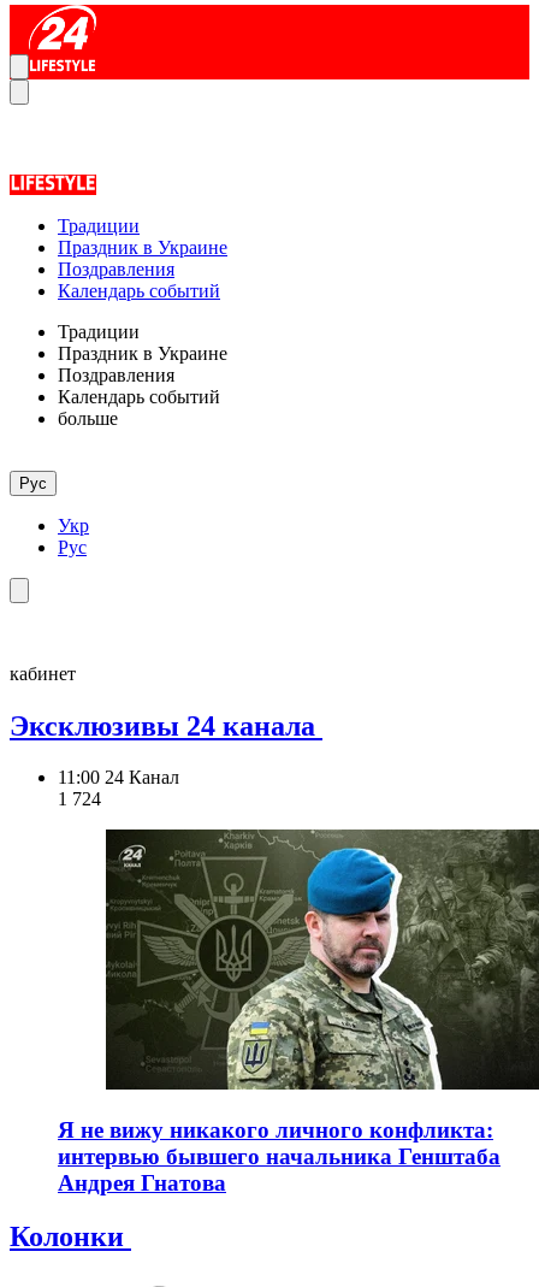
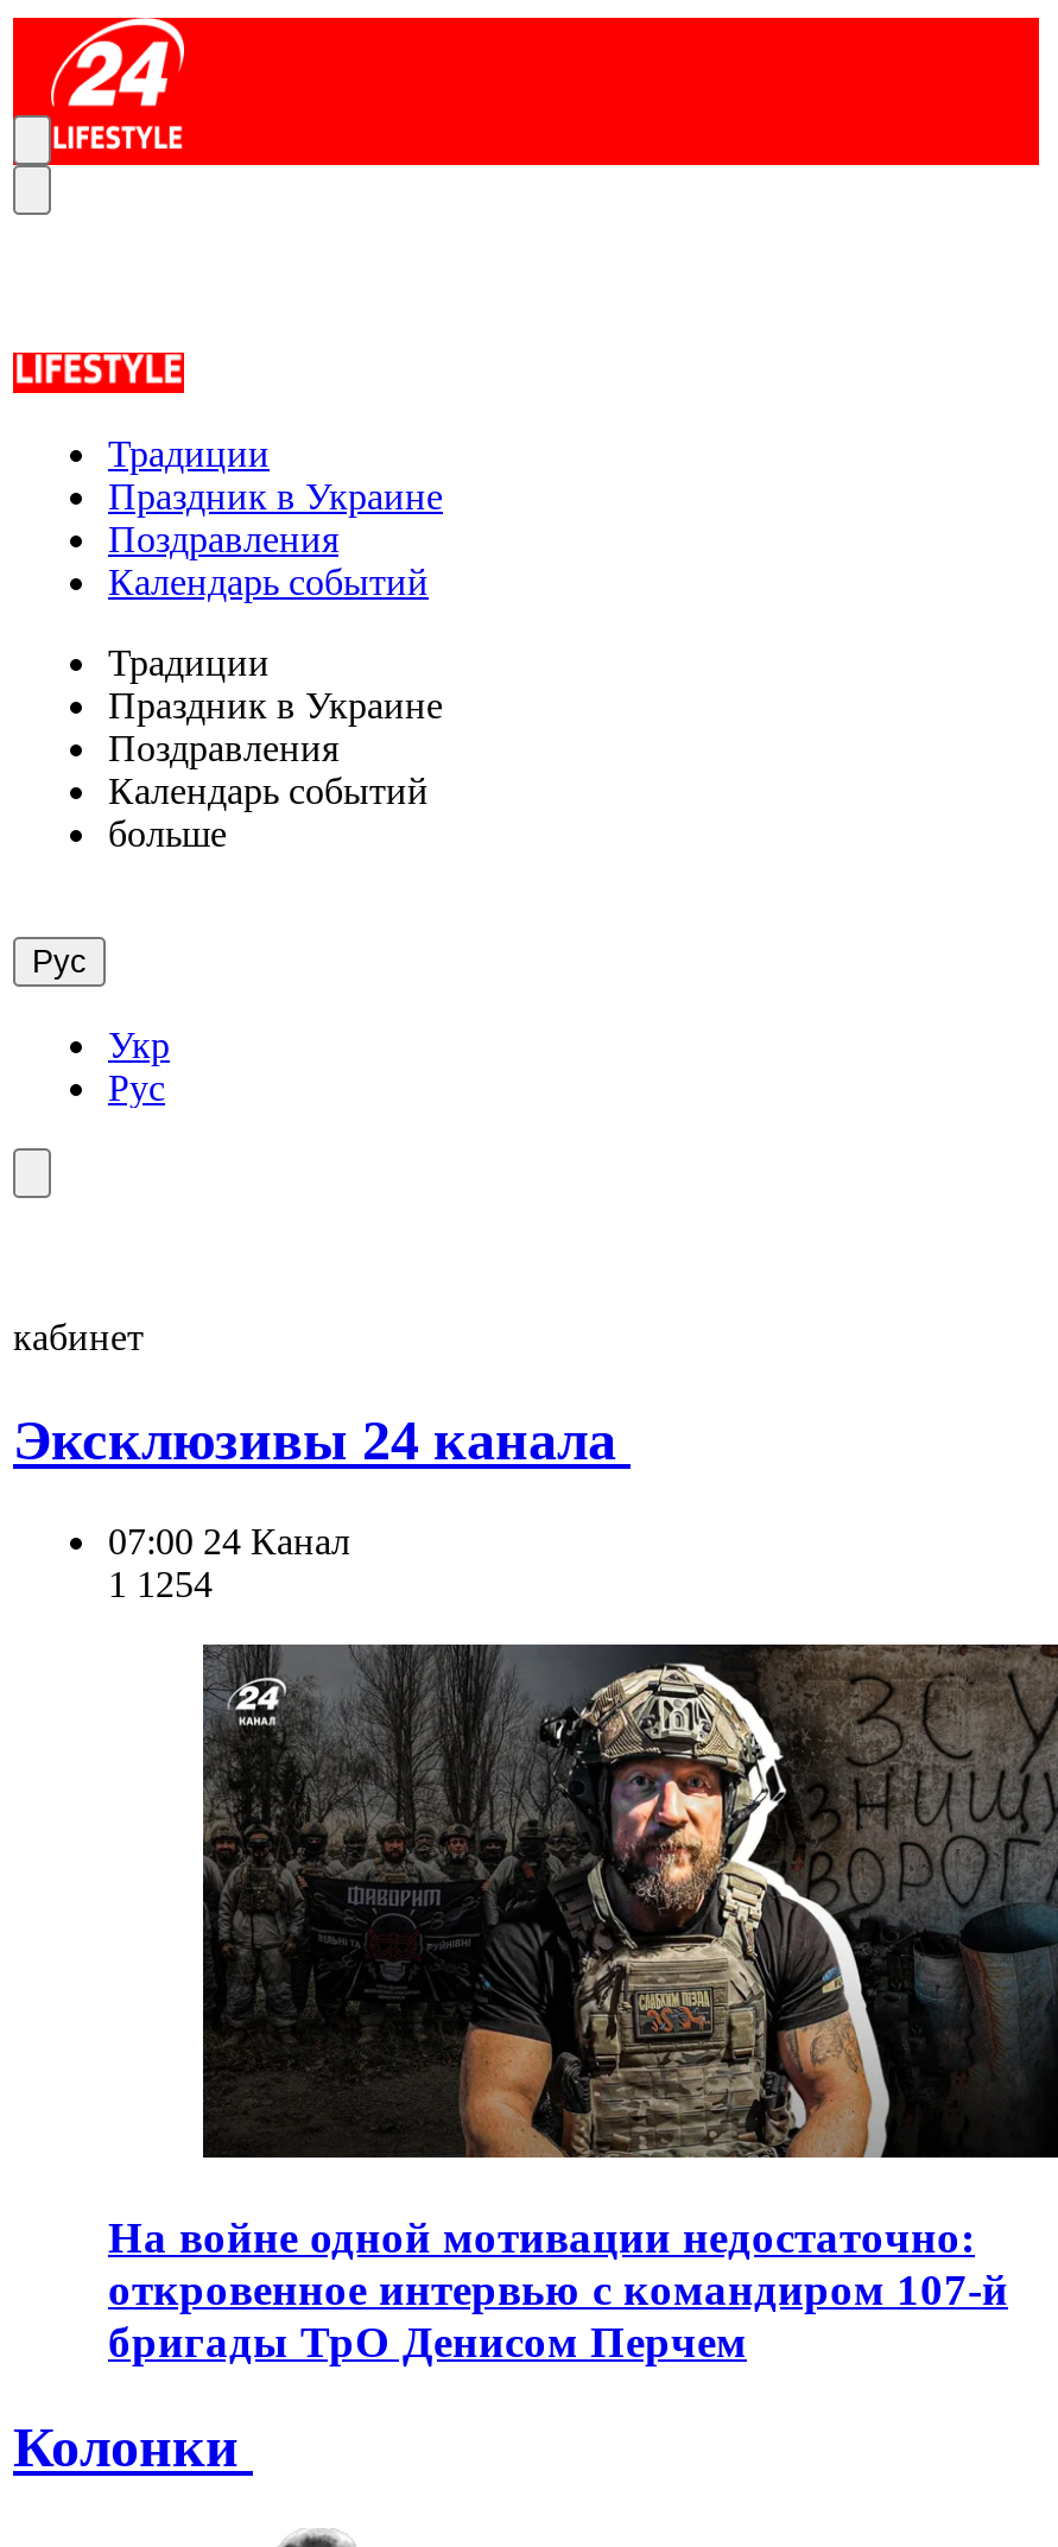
[58,767,179,809] 11:00 24 Канал | 1 724 -> [108,1522,350,1605] 07:00 24 Канал | 1 1254
[58,830,535,1196] [image] | Я не вижу никакого личного конфликта: | интервью бывшего начальника Генштаба | Андрея Гнатова -> [108,1645,1051,2367] [image] | На войне одной мотивации недостаточно: | откровенное интервью с командиром 107-й | бригады ТрО Денисом Перчем

